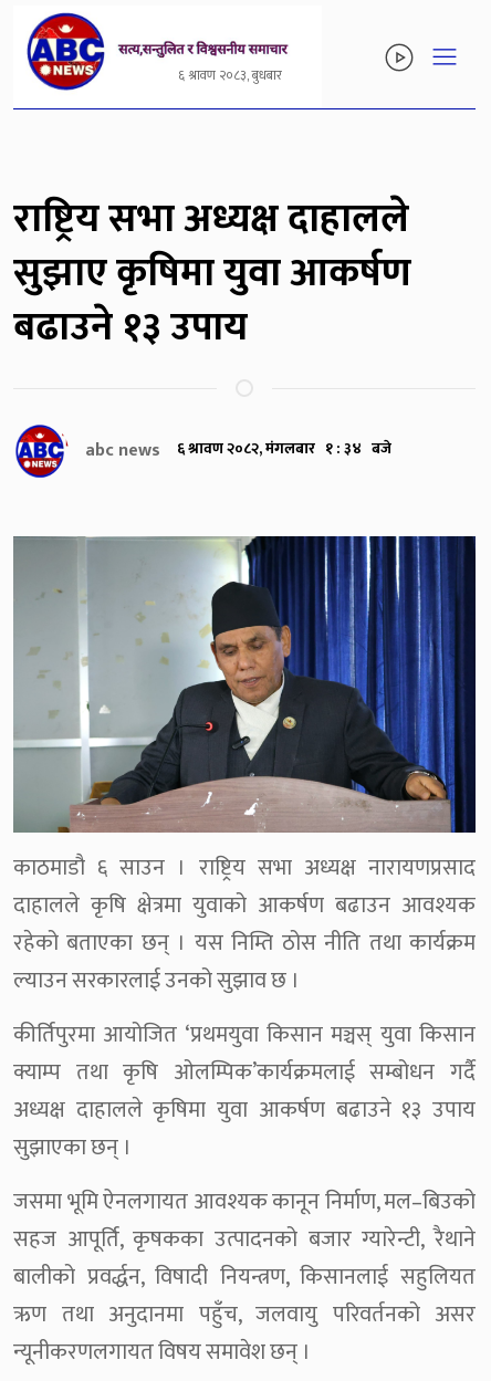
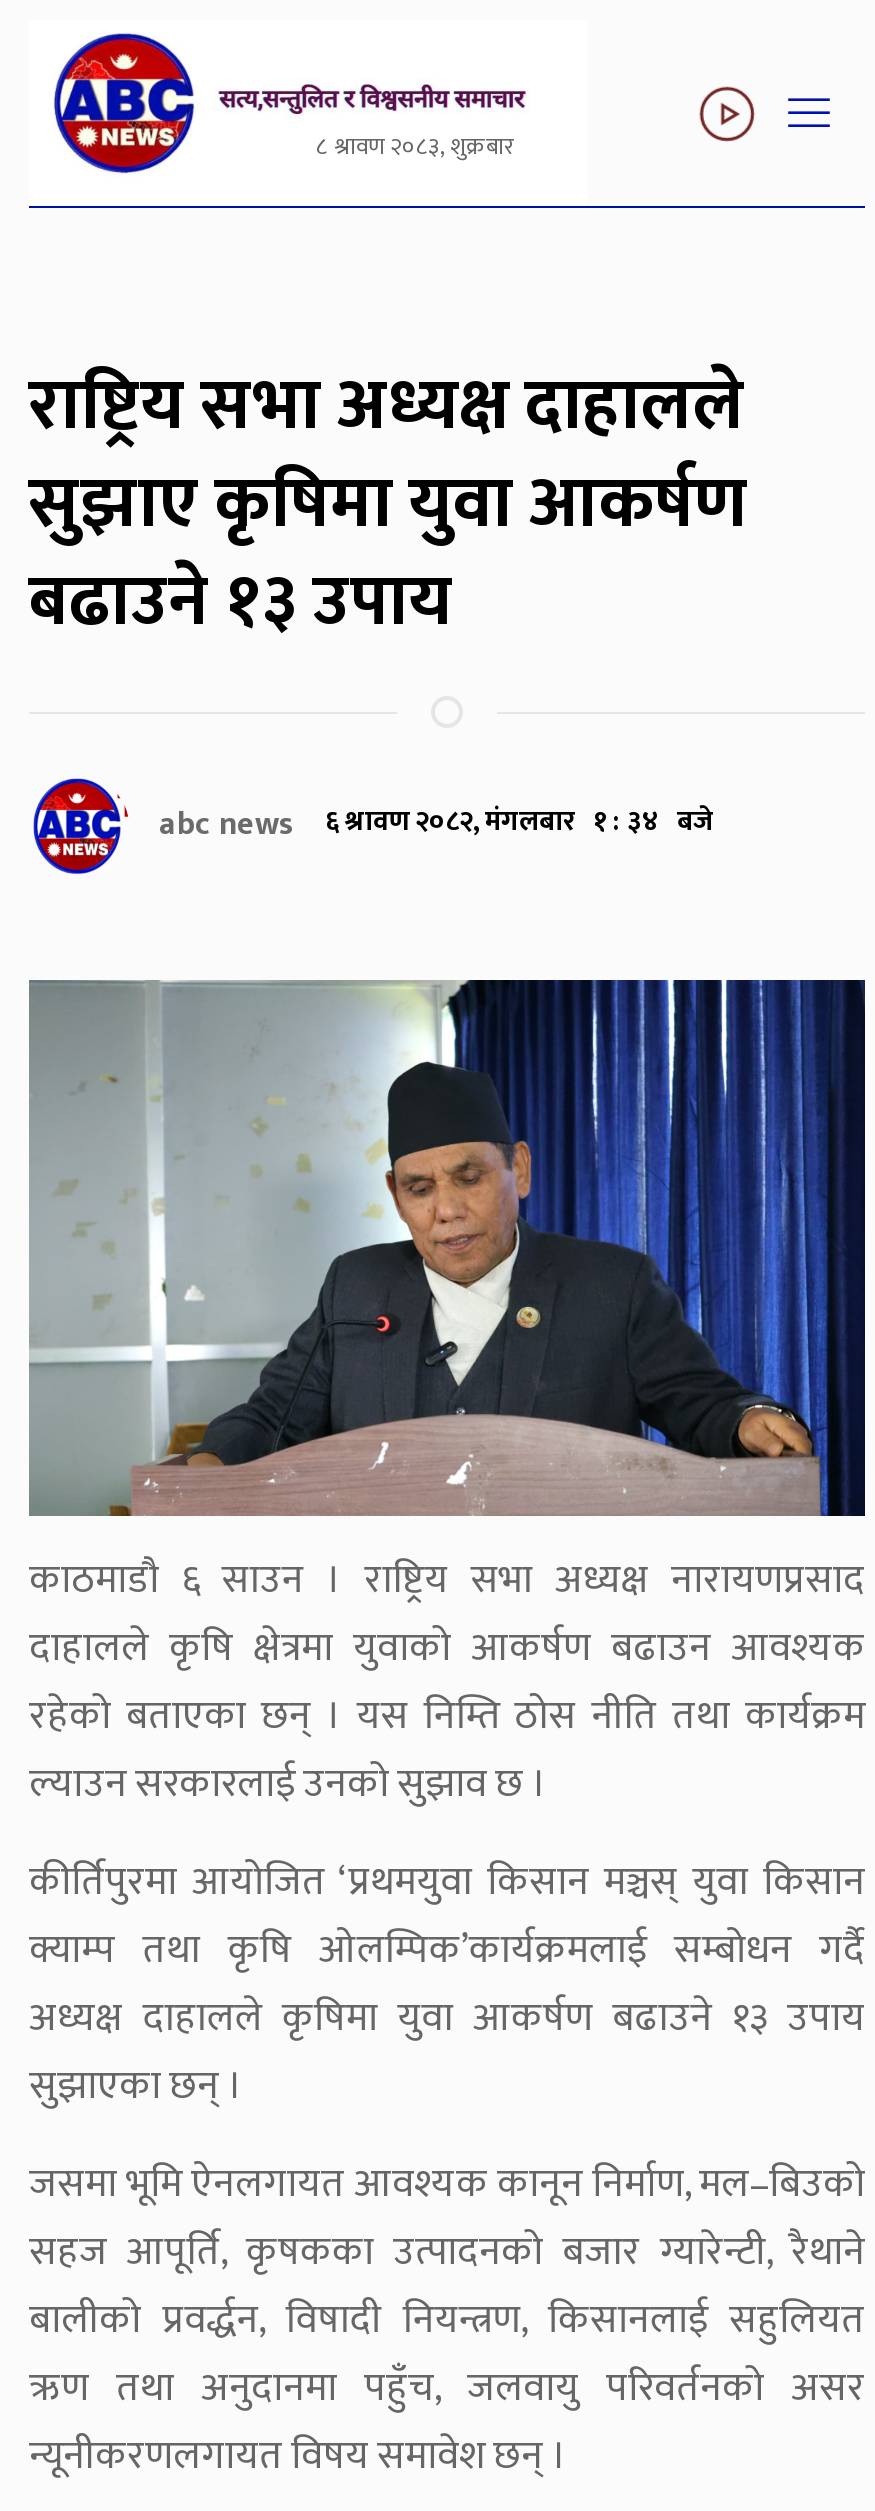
[177,64,281,86] ६ श्रावण २०८३, बुधबार -> [316,126,514,166] ८ श्रावण २०८३, शुक्रबार

